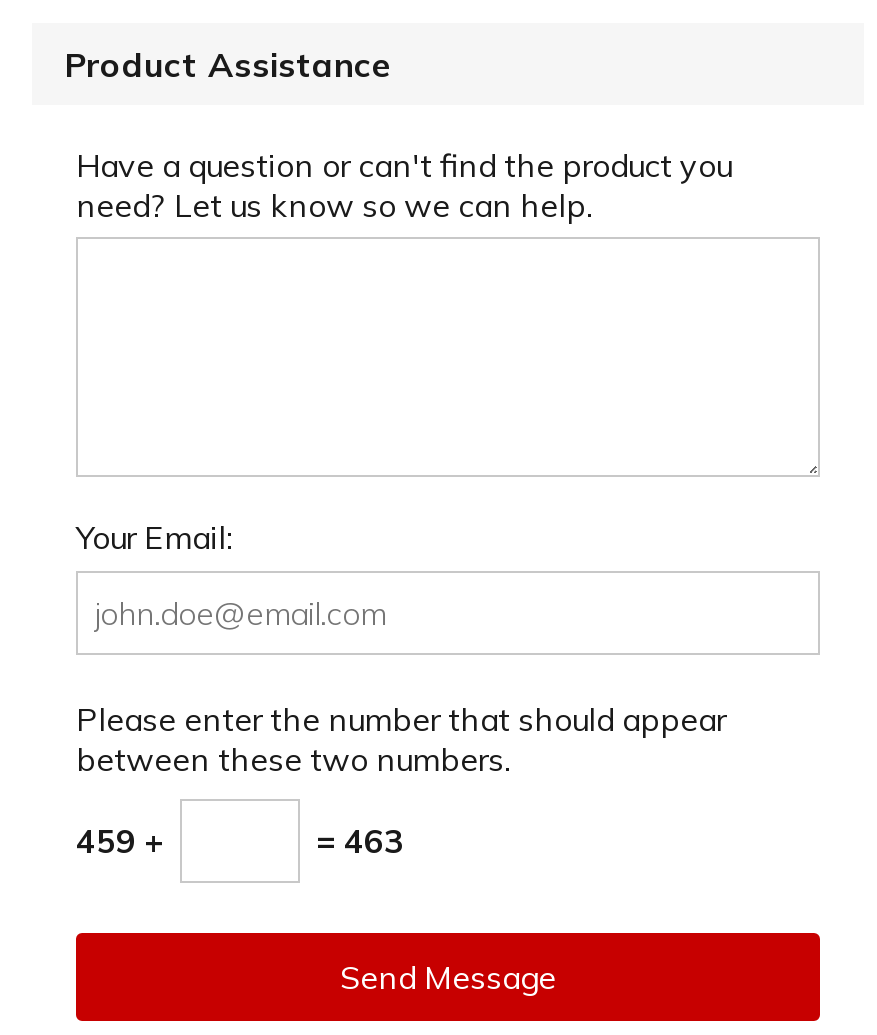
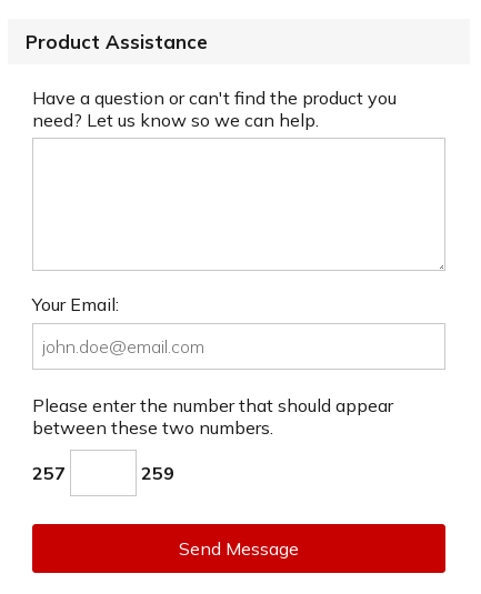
[76,821,404,861] 459 + | = 463 -> [32,462,174,484] 257 | 259

